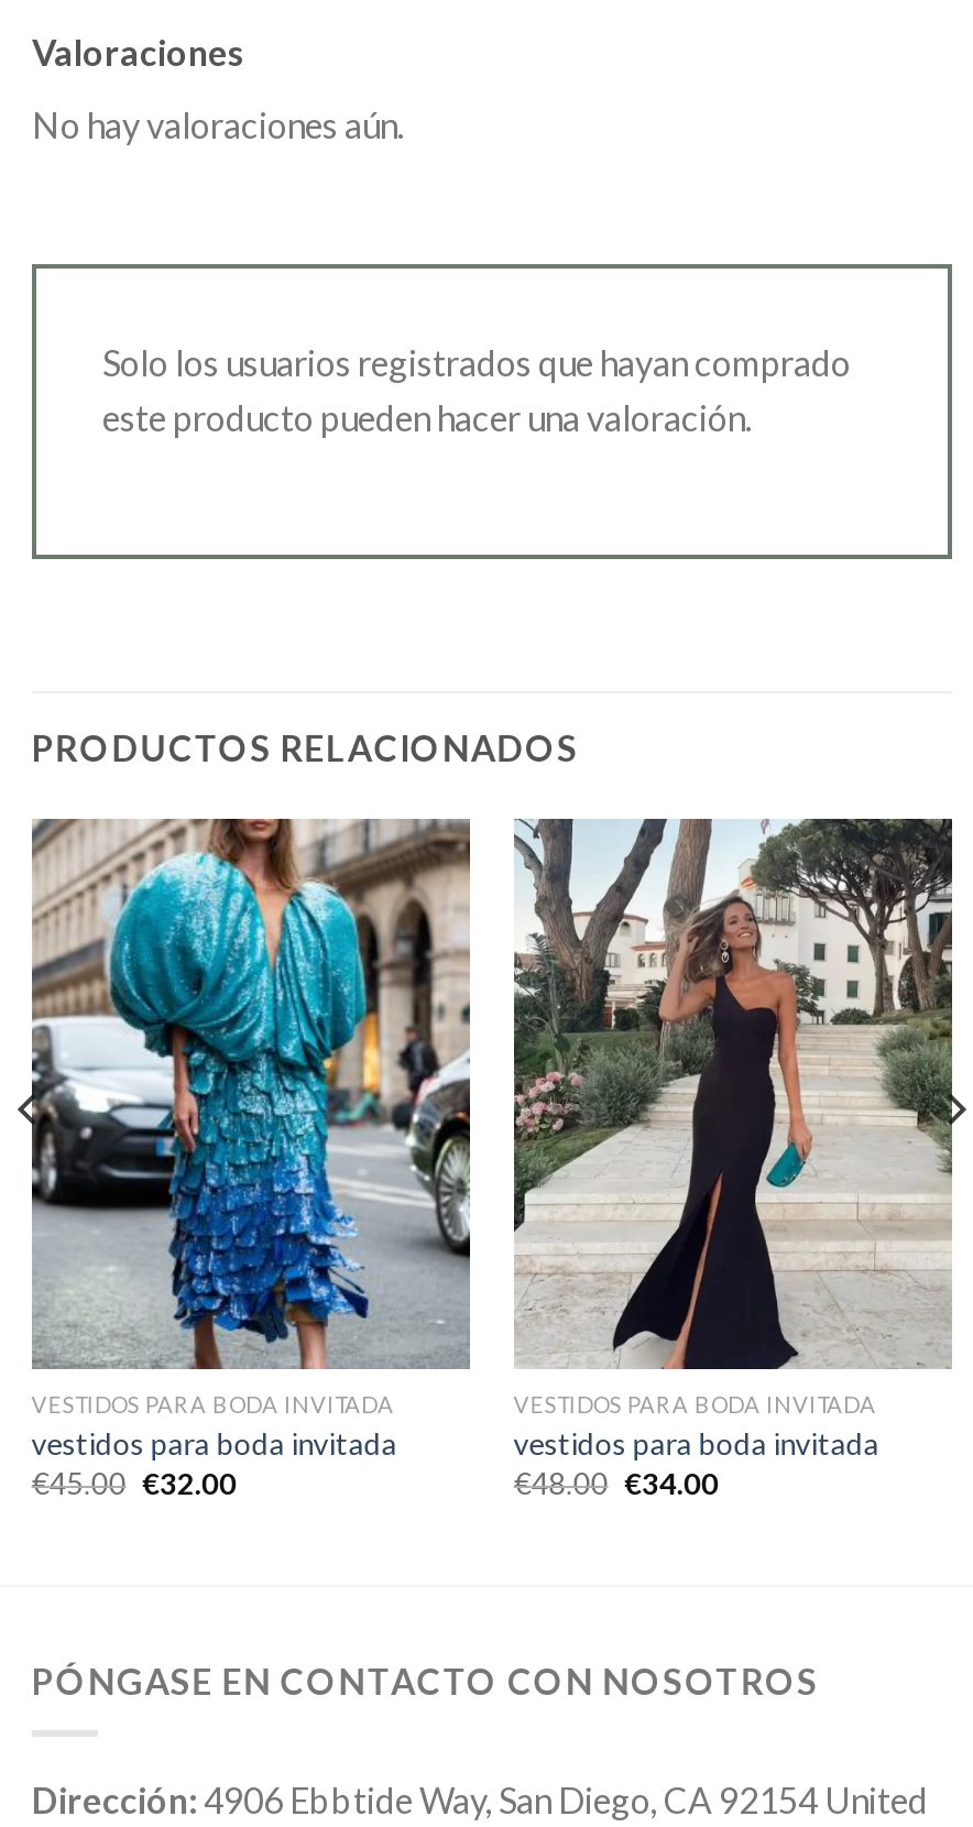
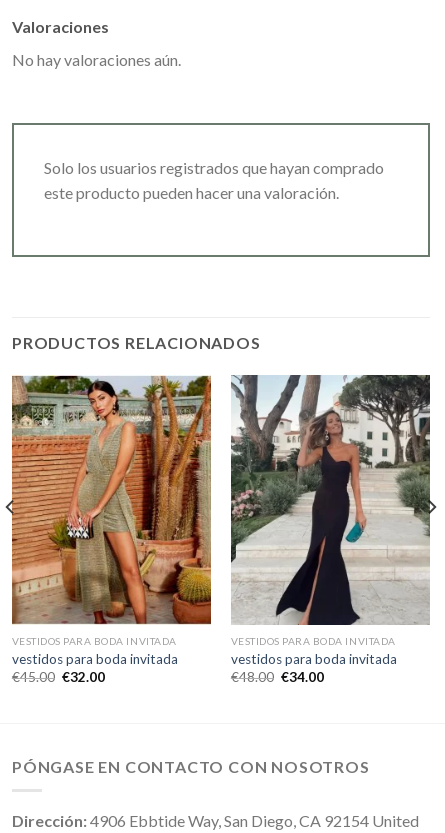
[30,817,472,1369] [image] -> [11,375,212,625] [image]

